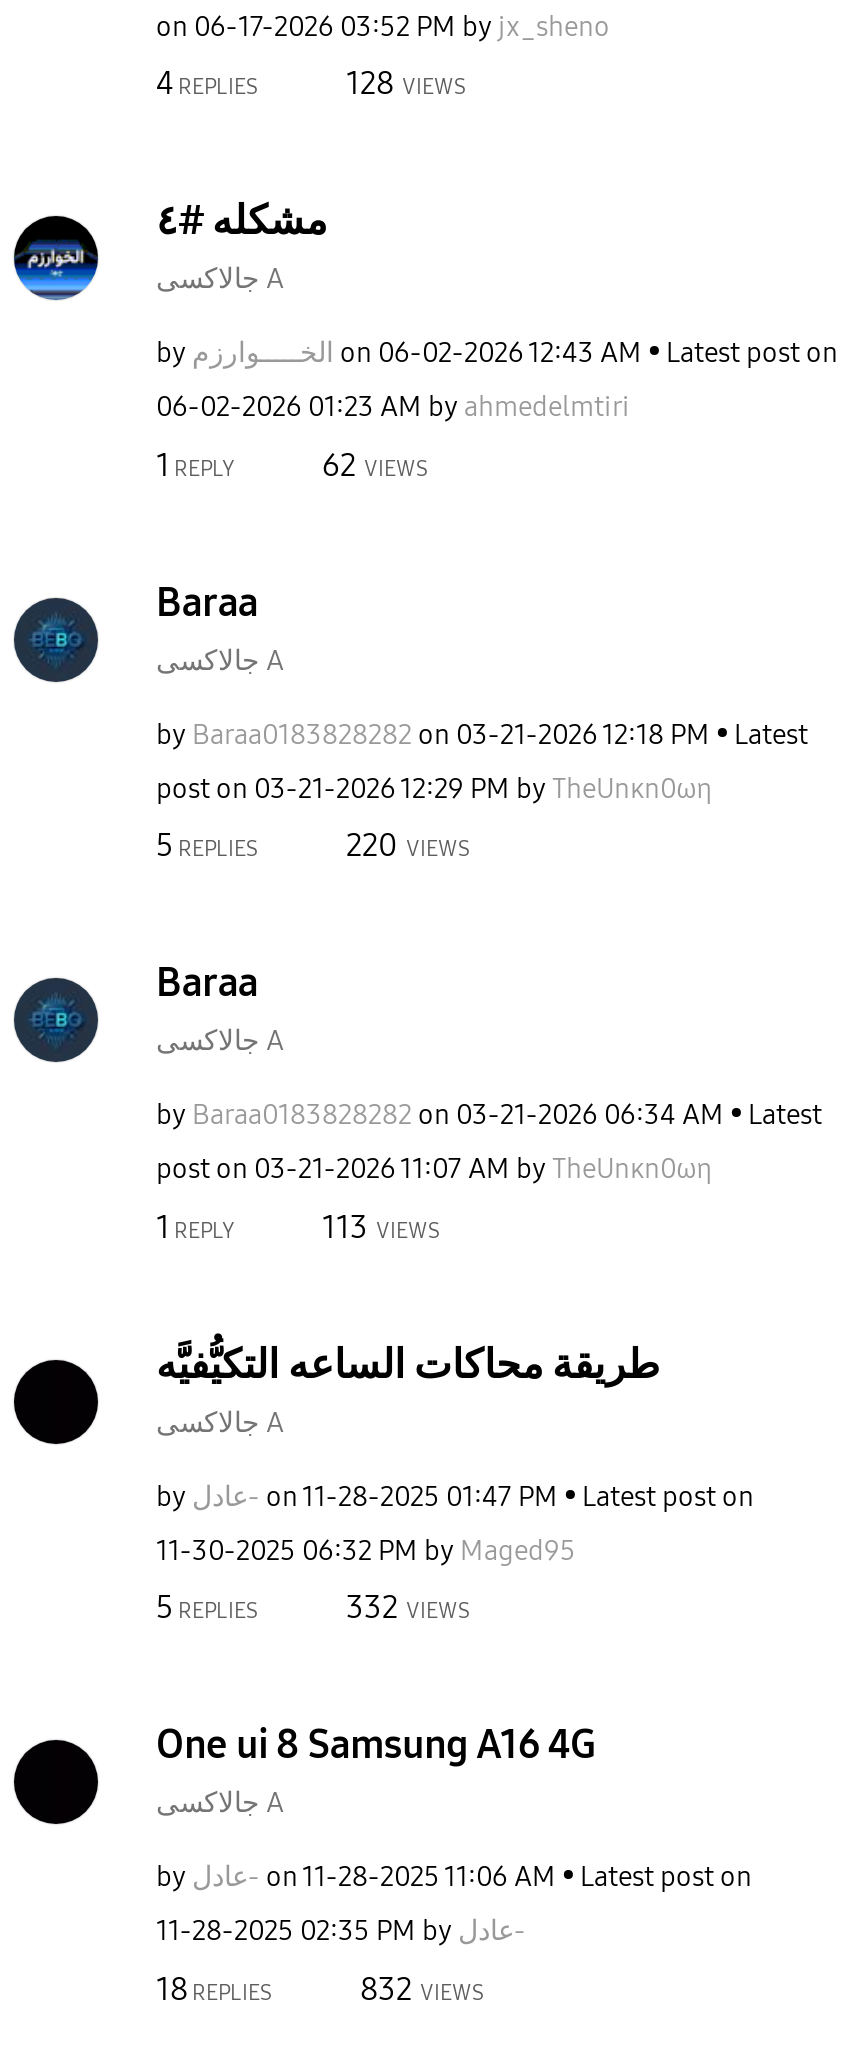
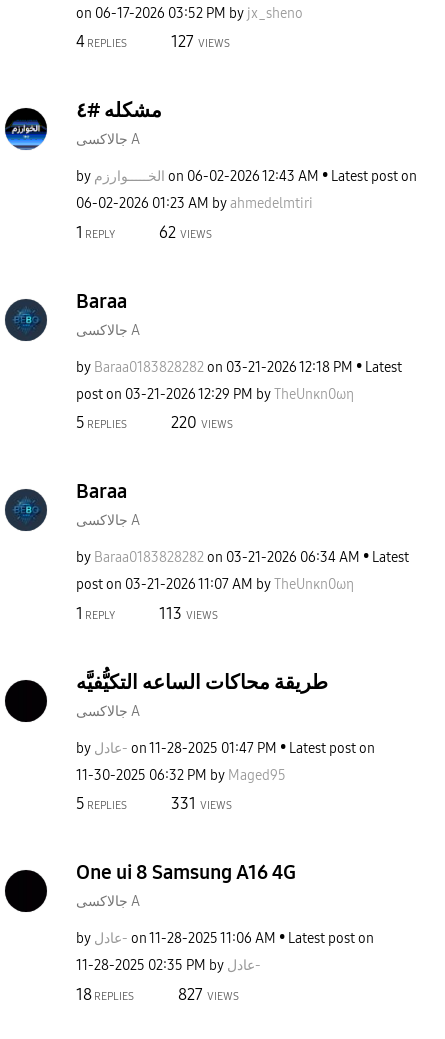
[346,65,466,103] 128 VIEWS -> [171,32,230,51] 127 VIEWS
[346,1589,470,1627] 332 VIEWS -> [171,794,232,813] 331 VIEWS
[360,1970,484,2008] 832 VIEWS -> [178,985,239,1004] 827 VIEWS

